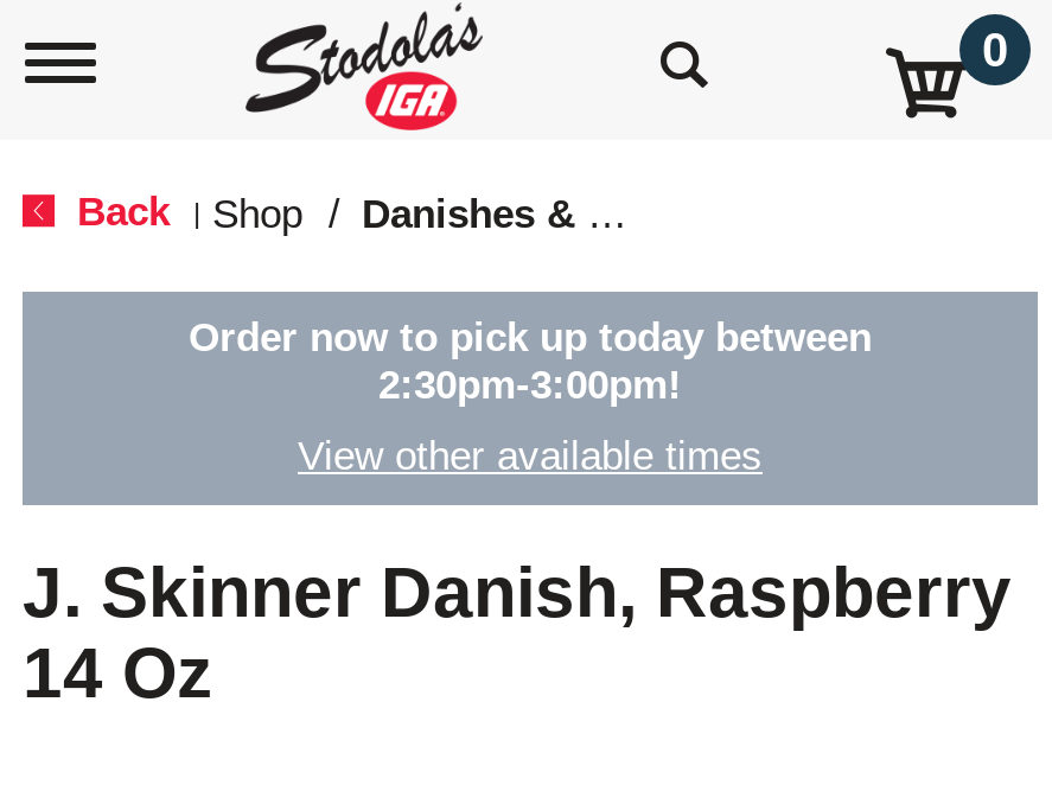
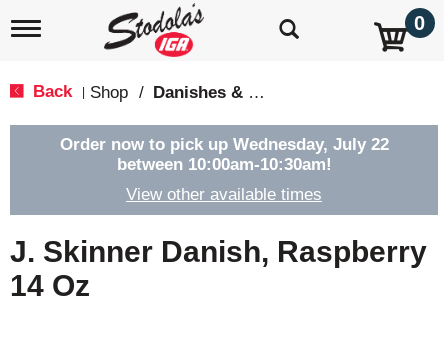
[189,315,872,408] Order now to pick up today between | 2:30pm-3:00pm! -> [59,135,388,174] Order now to pick up Wednesday, July 22 | between 10:00am-10:30am!

